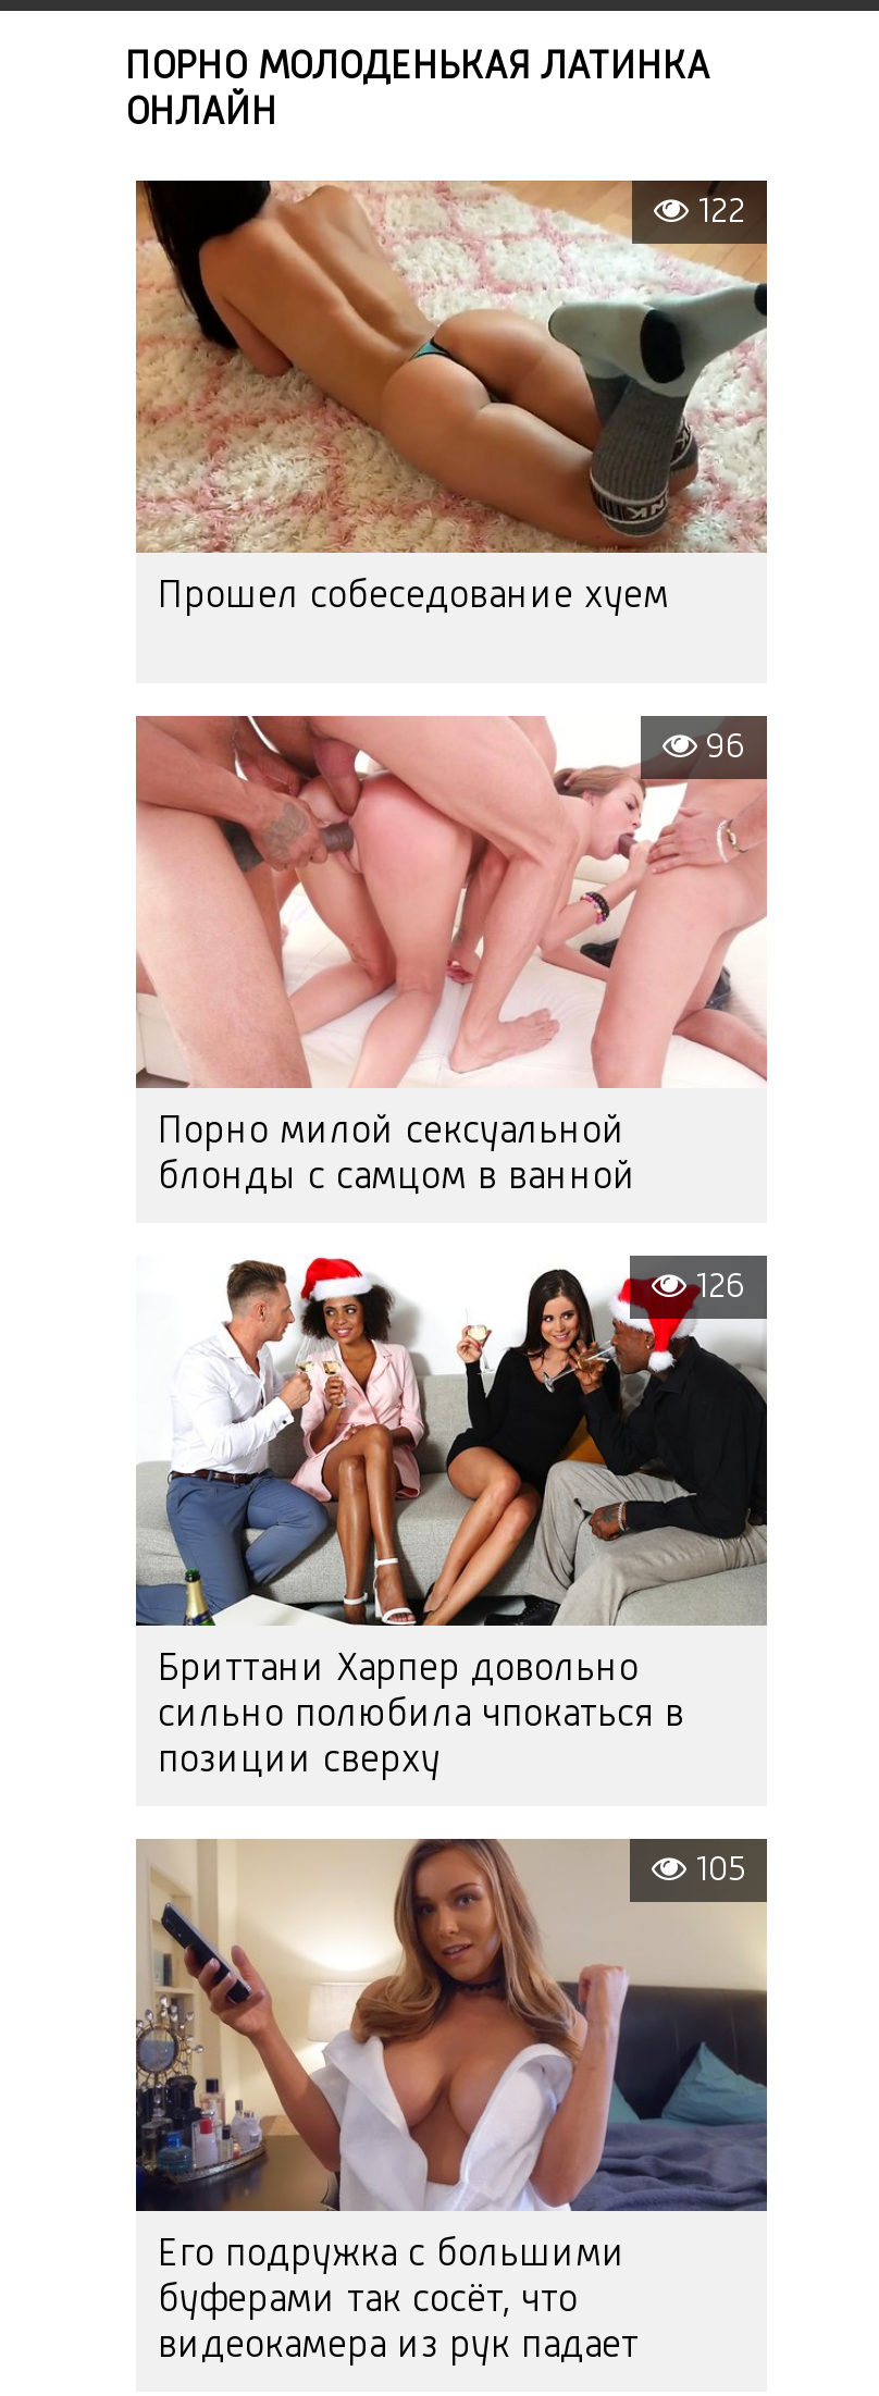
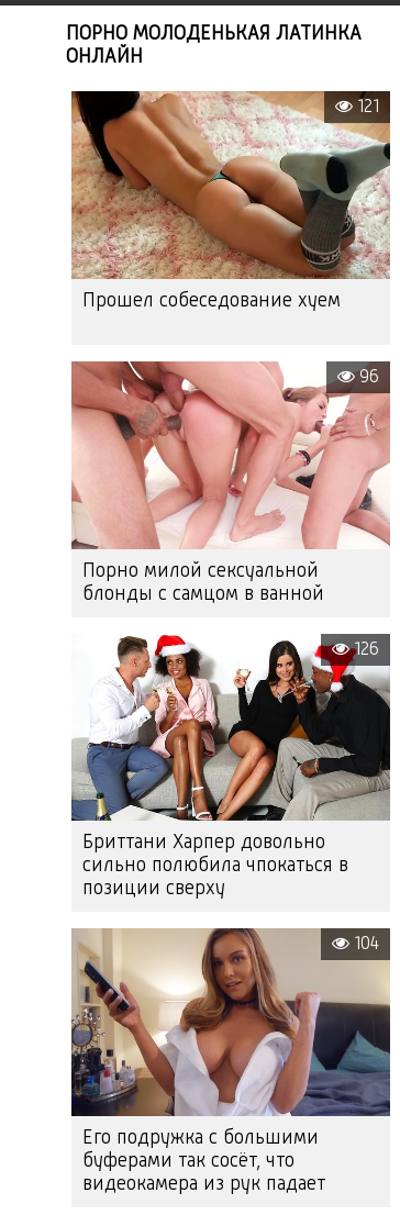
[689,196,745,231] 122 -> [353,99,379,116] 121
[686,1855,745,1890] 105 -> [349,936,379,954] 104

